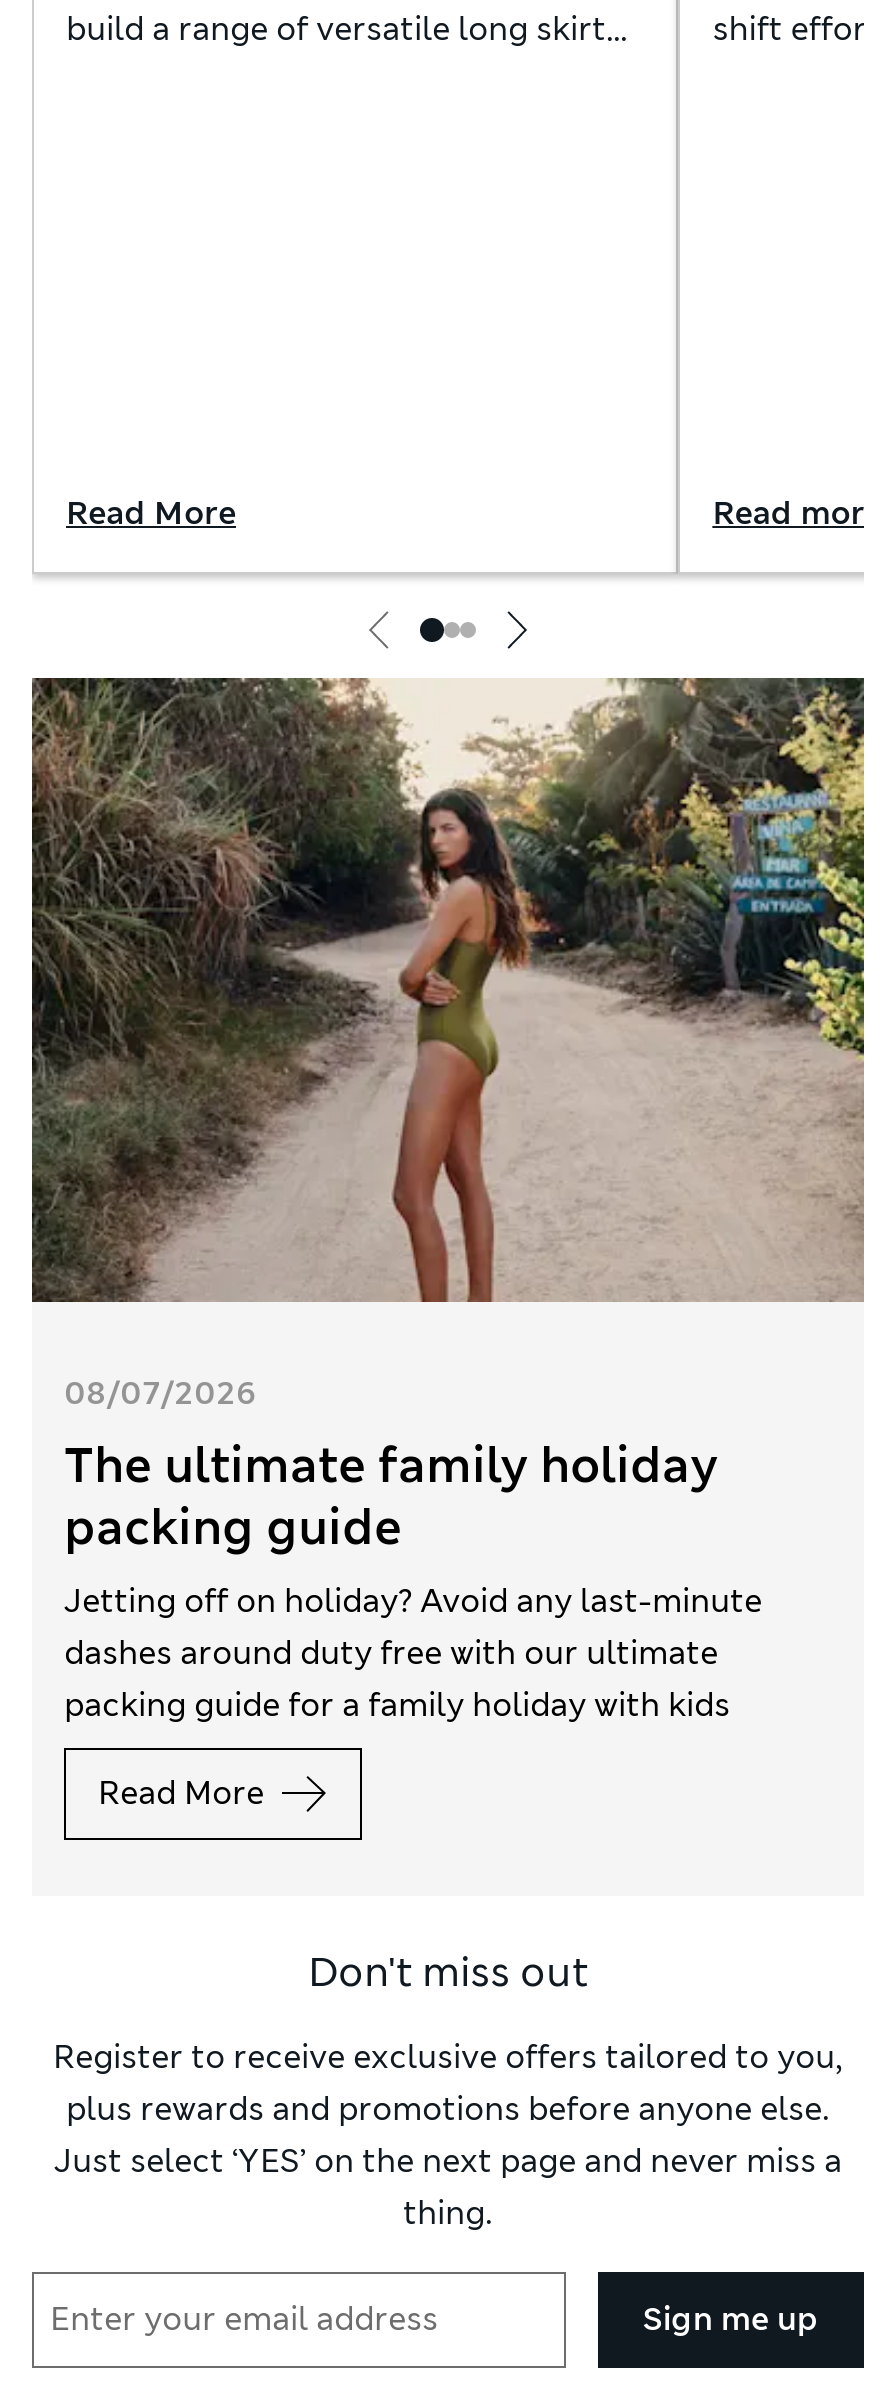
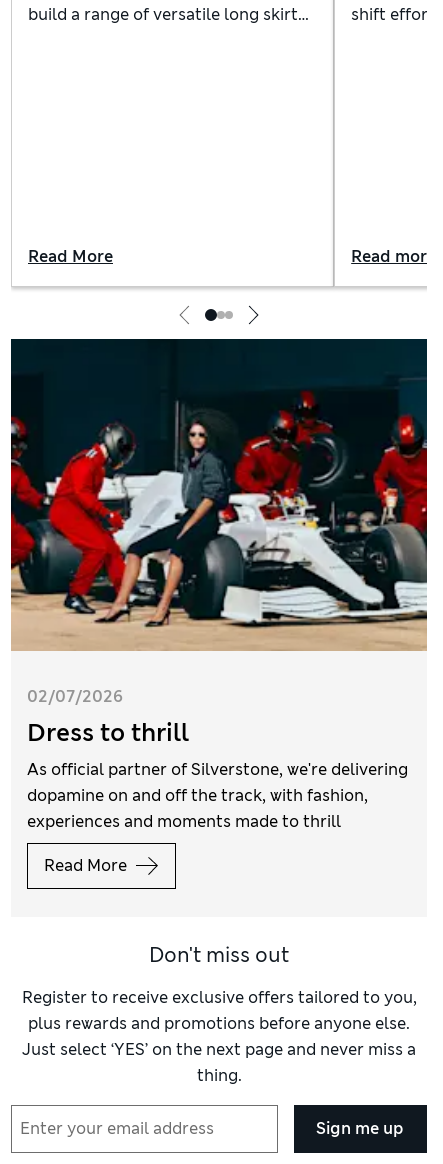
[30,676,866,1725] [image] | 08/07/2026 | The ultimate family holiday | packing guide | Jetting off on holiday? Avoid any last-minute | dashes around duty free with our ultimate | packing guide for a family holiday with kids -> [10,338,428,832] [image] | 02/07/2026 | Dress to thrill | As official partner of Silverstone, we're delivering | dopamine on and off the track, with fashion, | experiences and moments made to thrill

